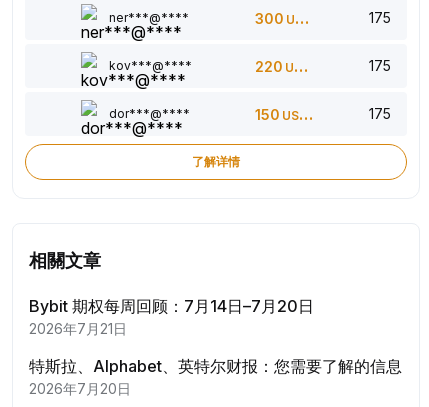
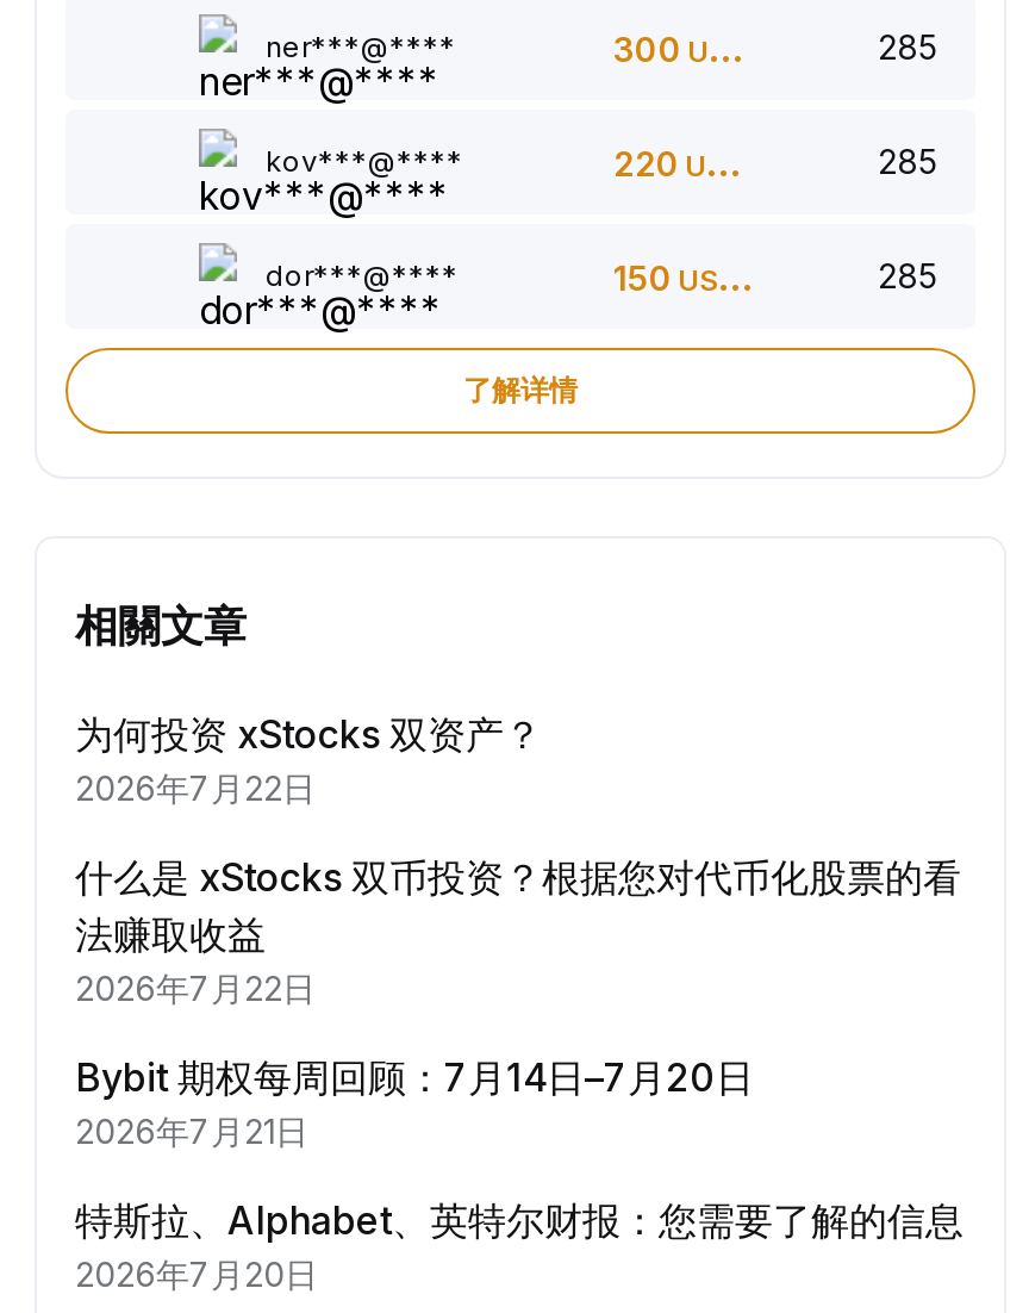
[369,9,391,26] 175 -> [878,26,937,67] 285
[369,57,391,74] 175 -> [878,141,937,181] 285
[369,105,391,122] 175 -> [878,255,937,295] 285
none -> [75,710,961,1008] 为何投资 xStocks 双资产？ | 2026年7月22日 | 什么是 xStocks 双币投资？根据您对代币化股票的看 | 法赚取收益 | 2026年7月22日

